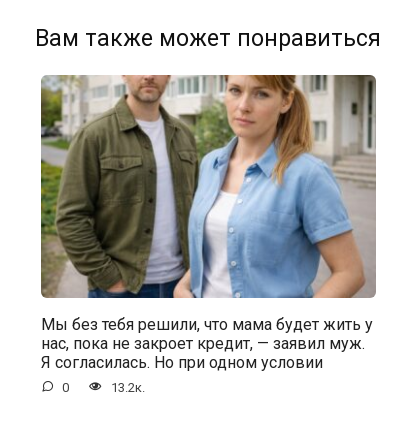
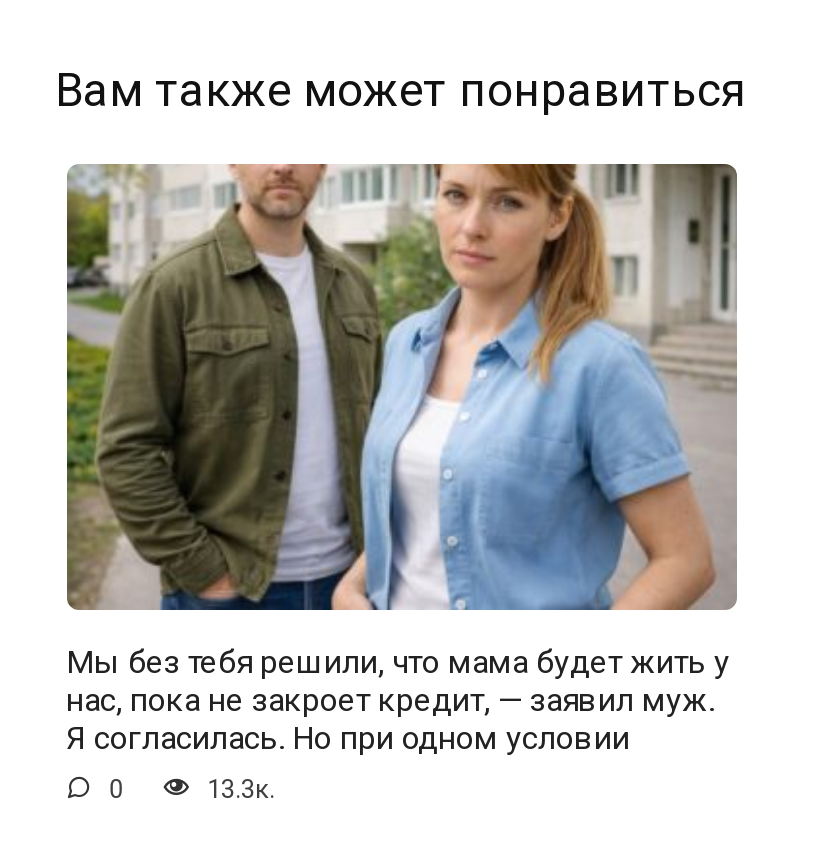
[111,380,145,395] 13.2к. -> [207,773,275,803] 13.3к.

